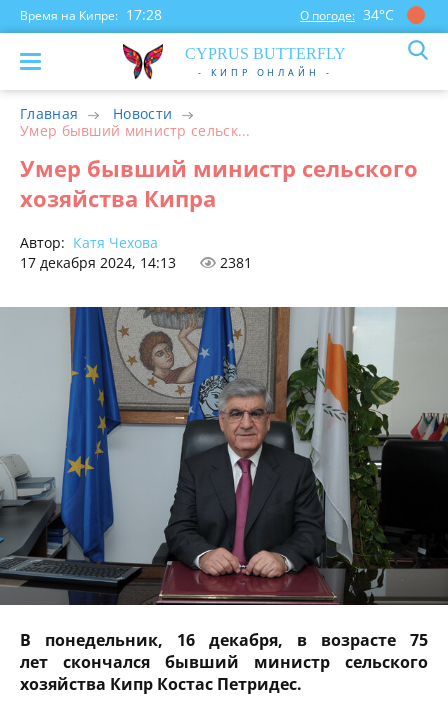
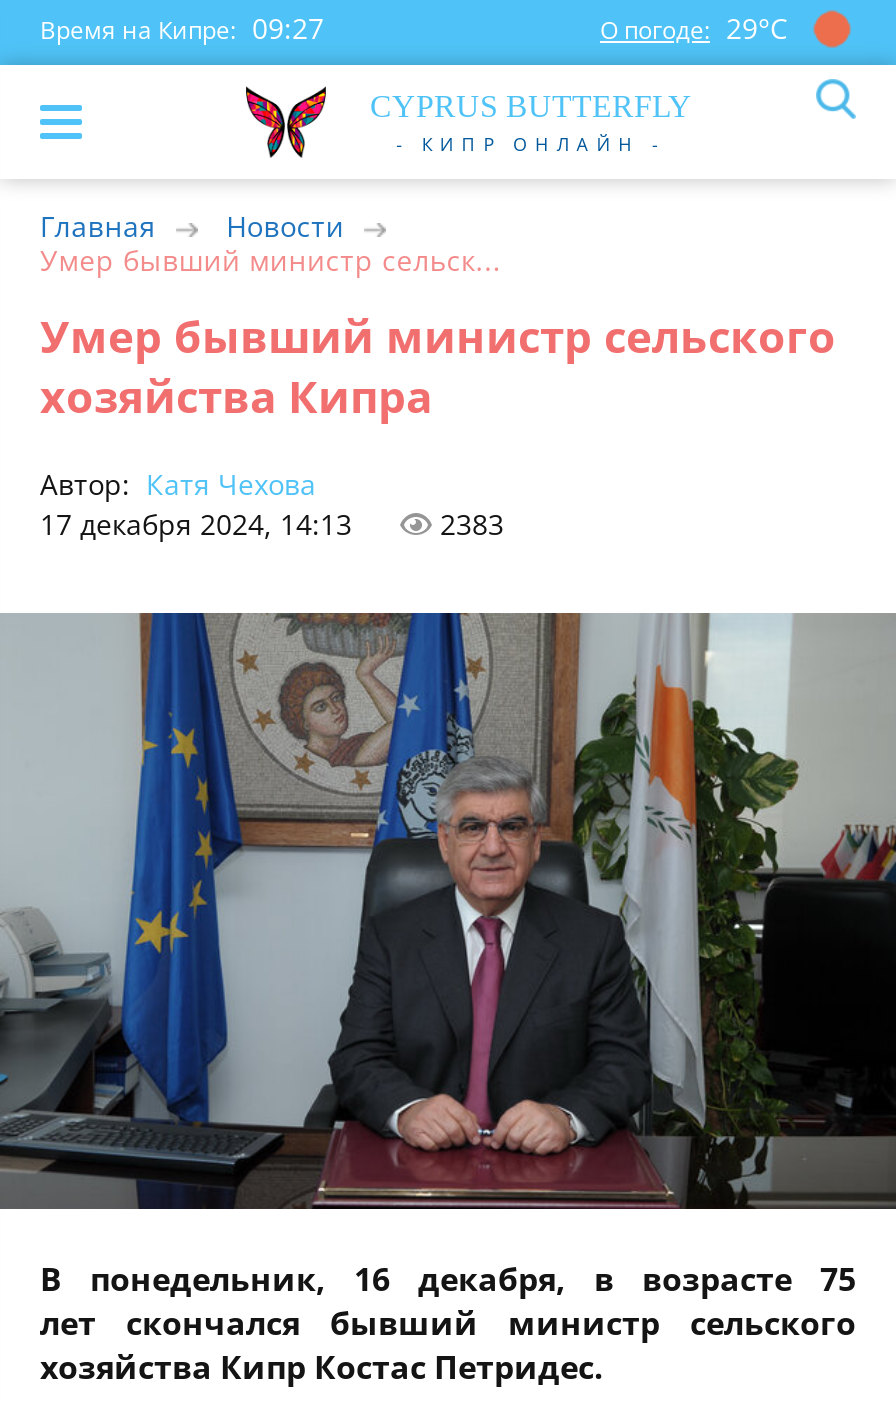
[20,5,162,24] Время на Кипре: 17:28 -> [40,9,324,47] Время на Кипре: 09:27
[300,5,394,24] О погоде: 34°С -> [600,9,788,47] О погоде: 29°С
[220,253,252,272] 2381 -> [440,505,504,543] 2383

